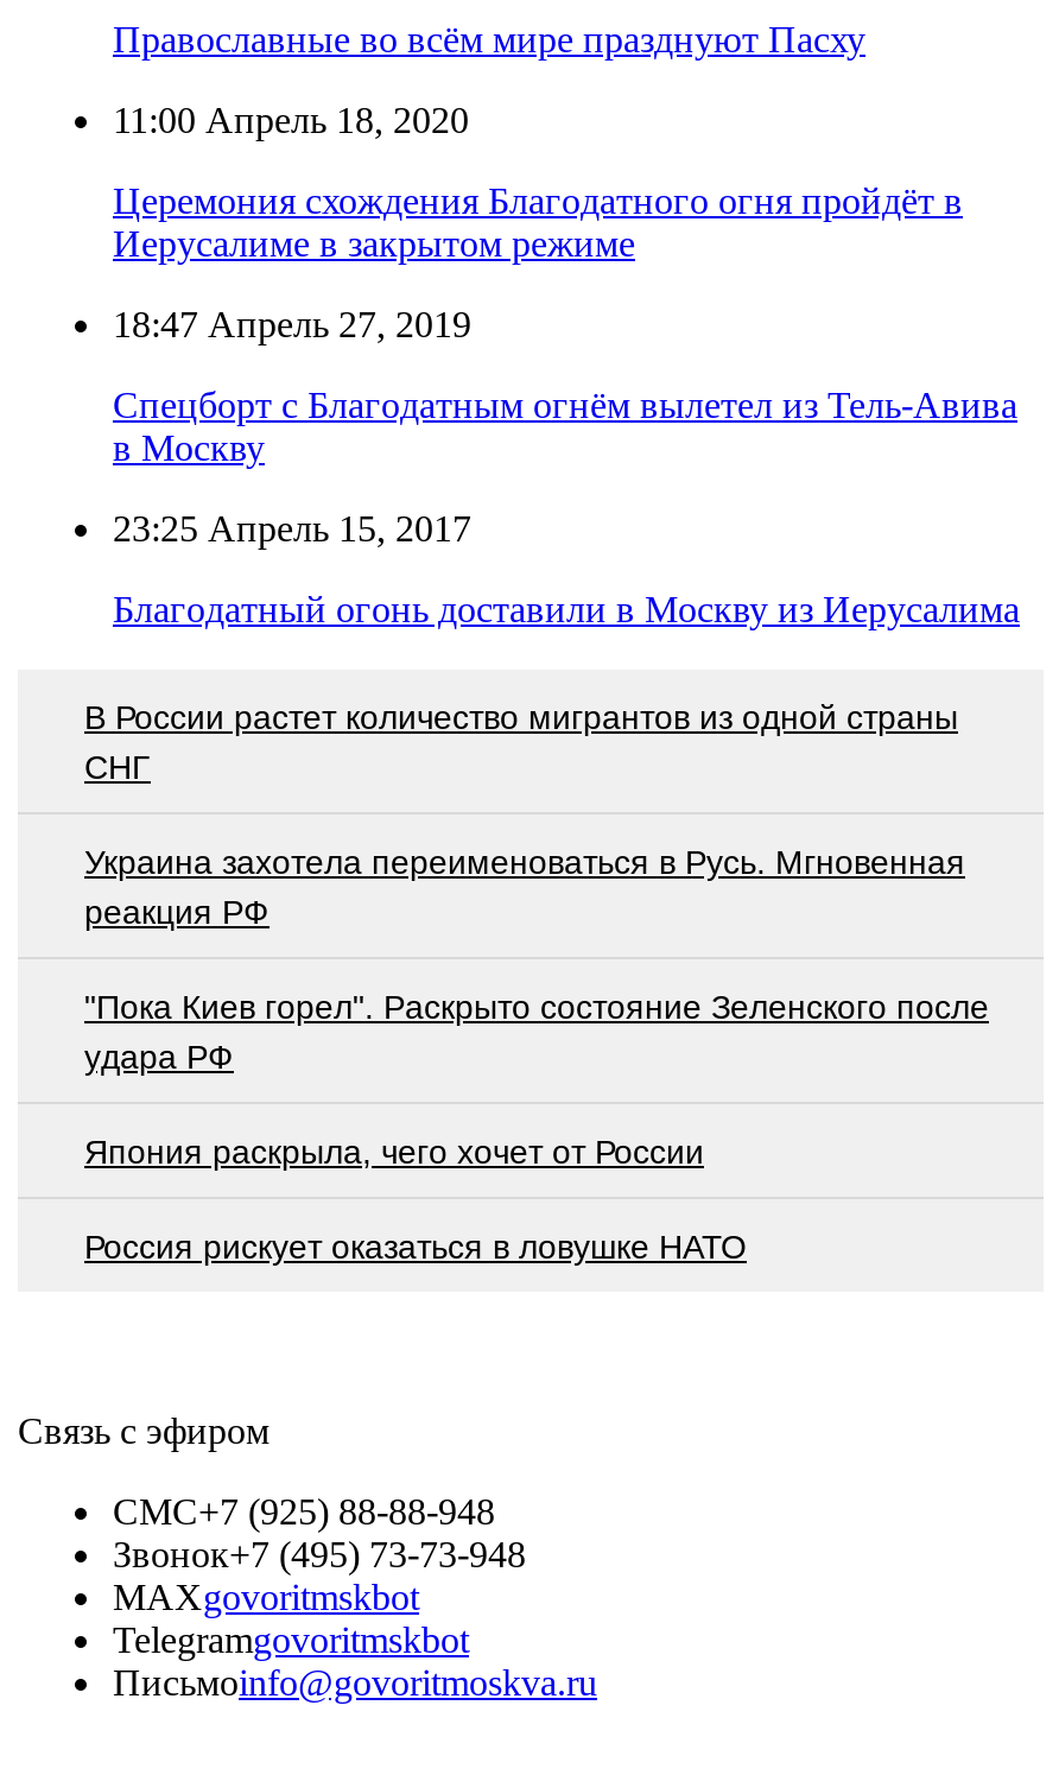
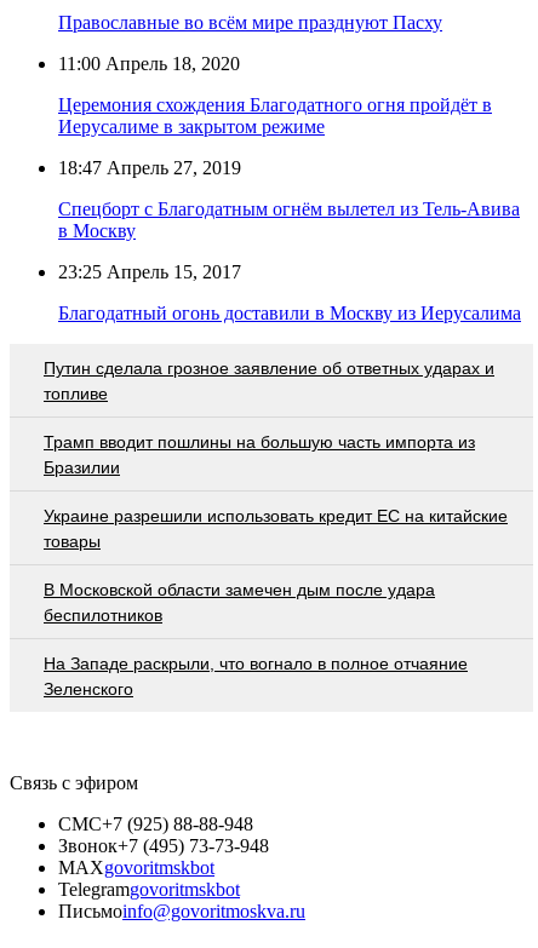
[84,697,958,785] В России растет количество мигрантов из одной страны | СНГ -> [44,358,494,403] Путин сделала грозное заявление об ответных ударах и | топливе
[84,842,965,930] Украина захотела переименоваться в Русь. Мгновенная | реакция РФ -> [44,432,475,477] Трамп вводит пошлины на большую часть импорта из | Бразилии
[84,987,989,1075] "Пока Киев горел". Раскрыто состояние Зеленского после | удара РФ -> [44,506,508,550] Украине разрешили использовать кредит ЕС на китайские | товары
[84,1132,704,1170] Япония раскрыла, чего хочет от России -> [44,579,435,624] В Московской области замечен дым после удара | беспилотников
[84,1227,747,1265] Россия рискует оказаться в ловушке НАТО -> [44,653,468,698] На Западе раскрыли, что вогнало в полное отчаяние | Зеленского

